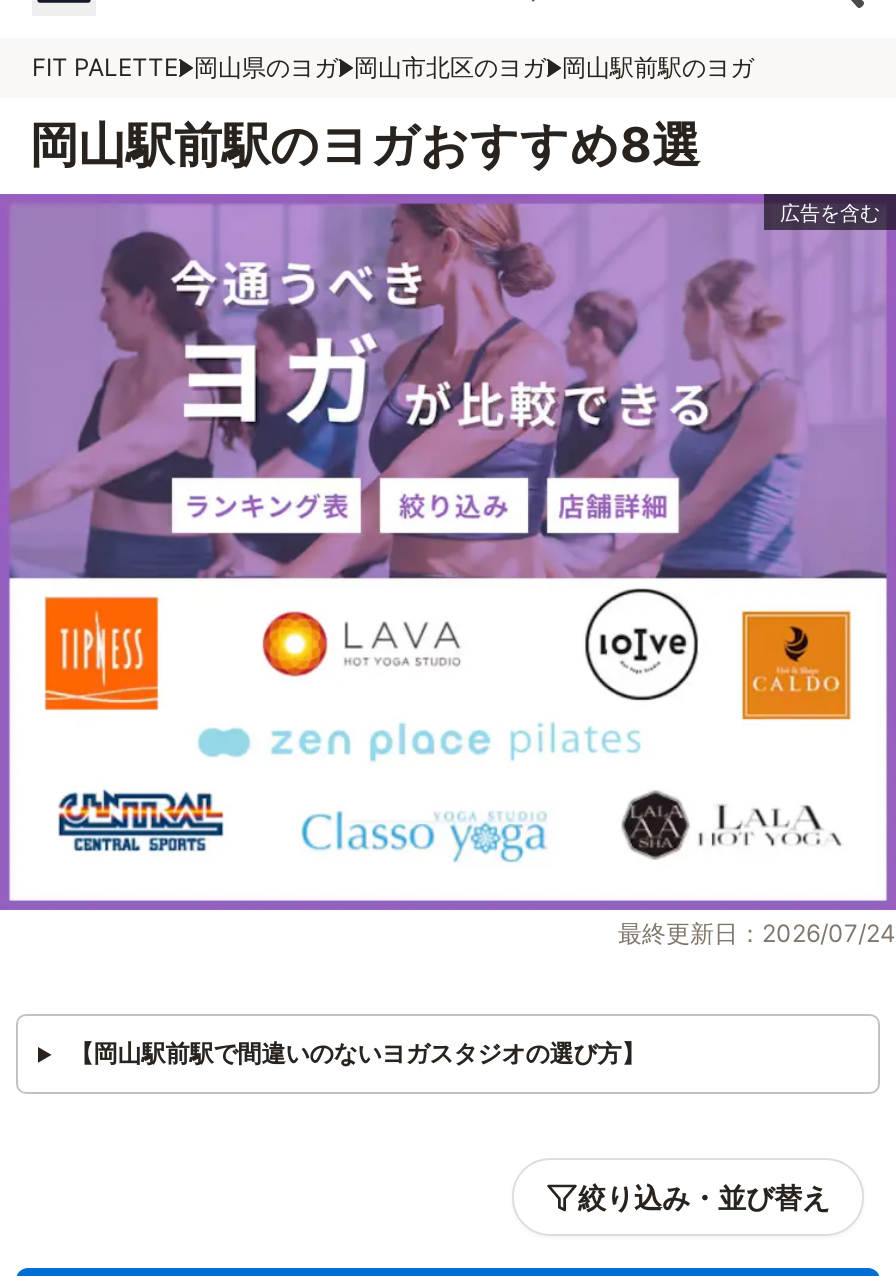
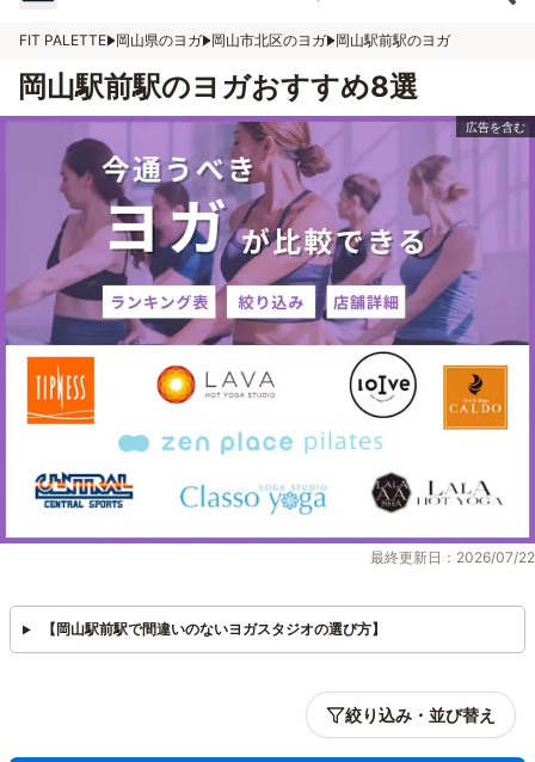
[618,919,896,949] 最終更新日：2026/07/24 -> [370,549,535,567] 最終更新日：2026/07/22

